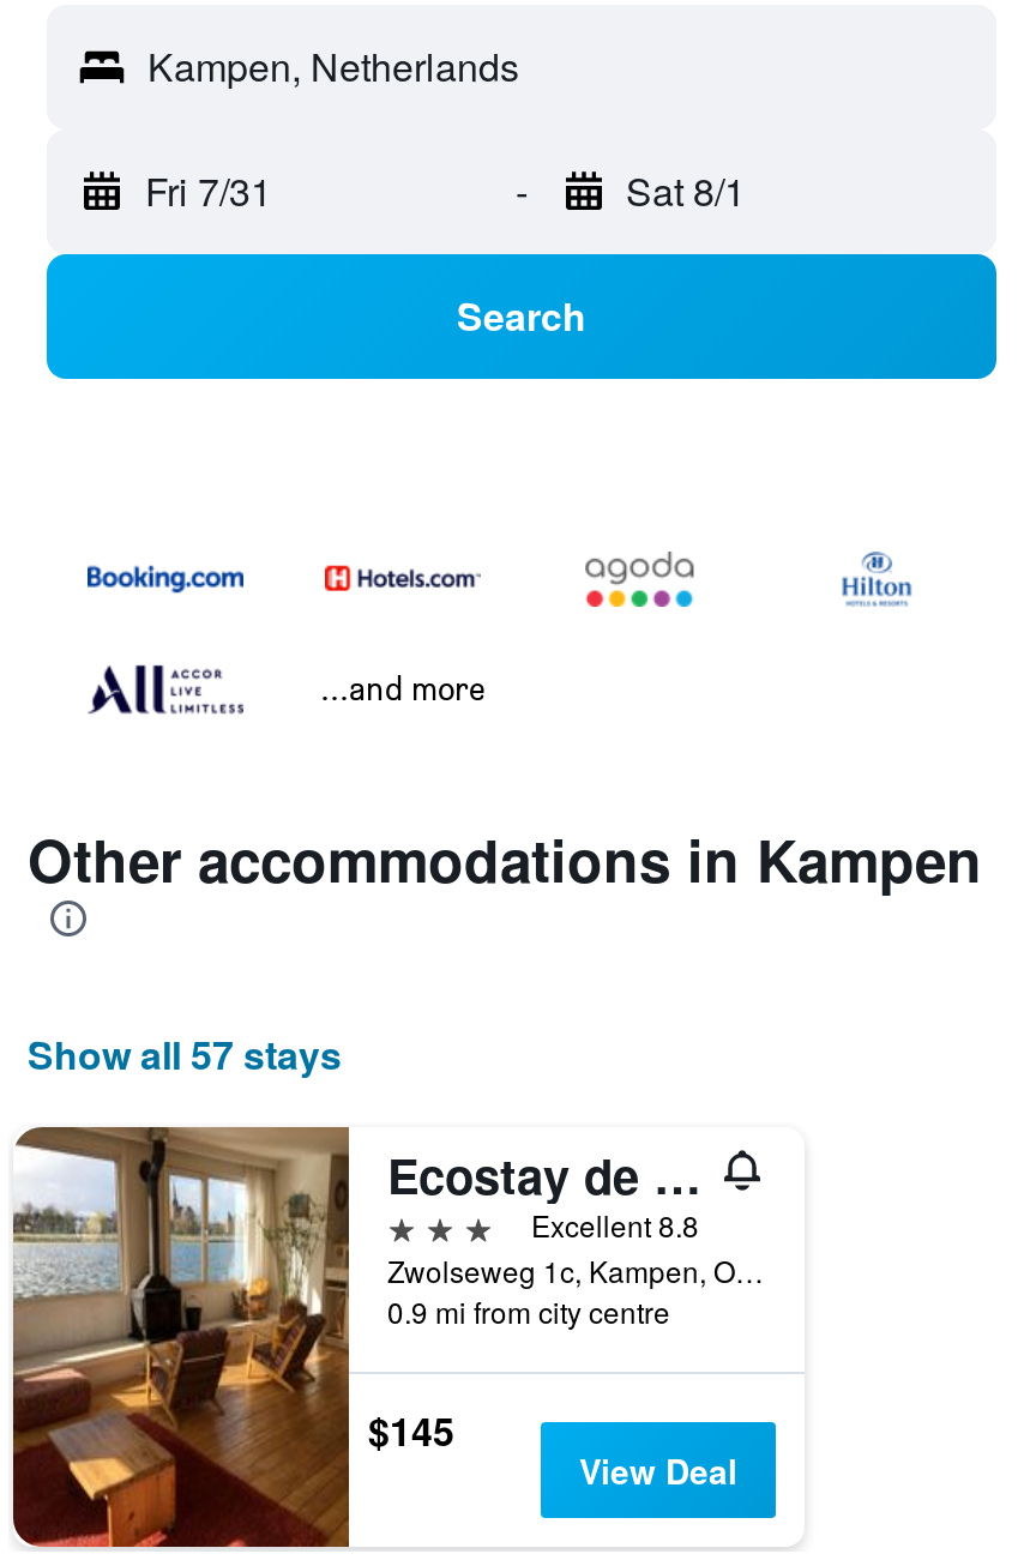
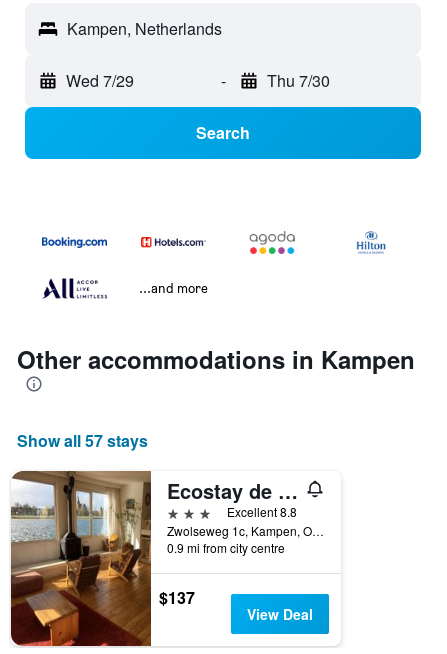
[145,164,272,219] Fri 7/31 -> [66,69,134,92] Wed 7/29
[626,164,746,219] Sat 8/1 -> [266,69,329,92] Thu 7/30
[368,1402,454,1457] $145 -> [159,585,195,608] $137

